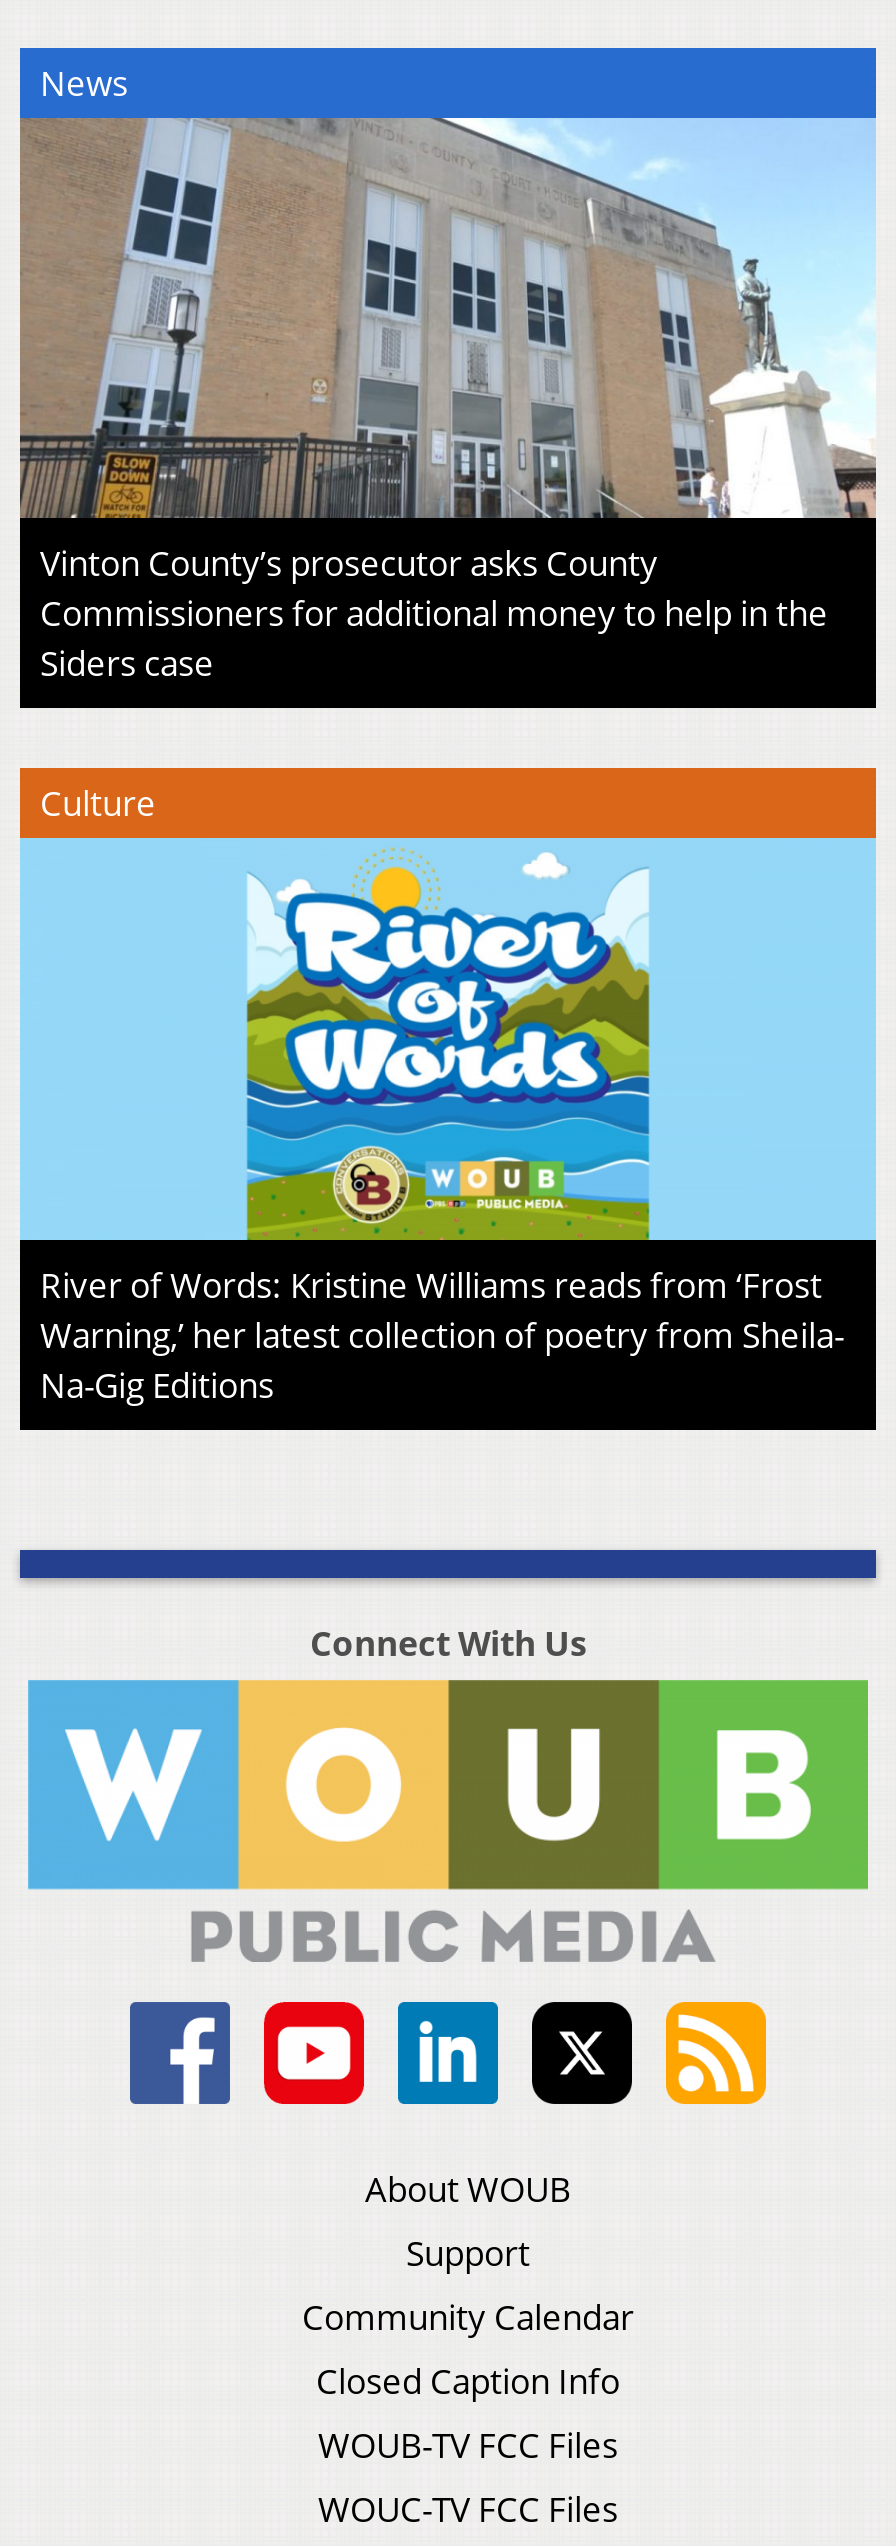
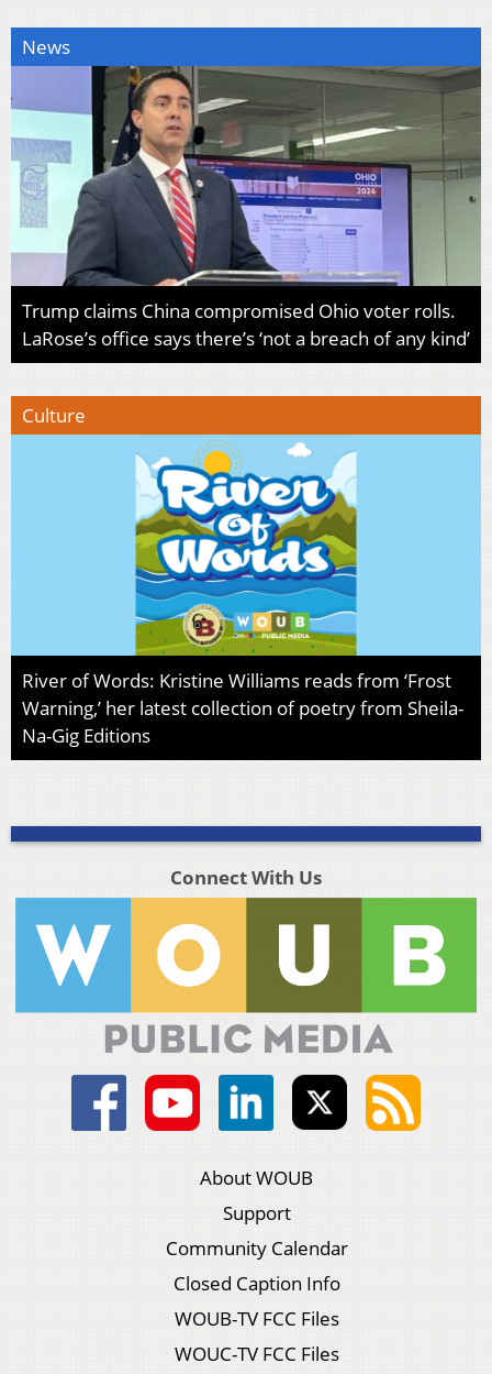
[18,116,876,686] [image] | Vinton County’s prosecutor asks County | Commissioners for additional money to help in the | Siders case -> [11,65,482,351] [image] | Trump claims China compromised Ohio voter rolls. | LaRose’s office says there’s ‘not a breach of any kind’

